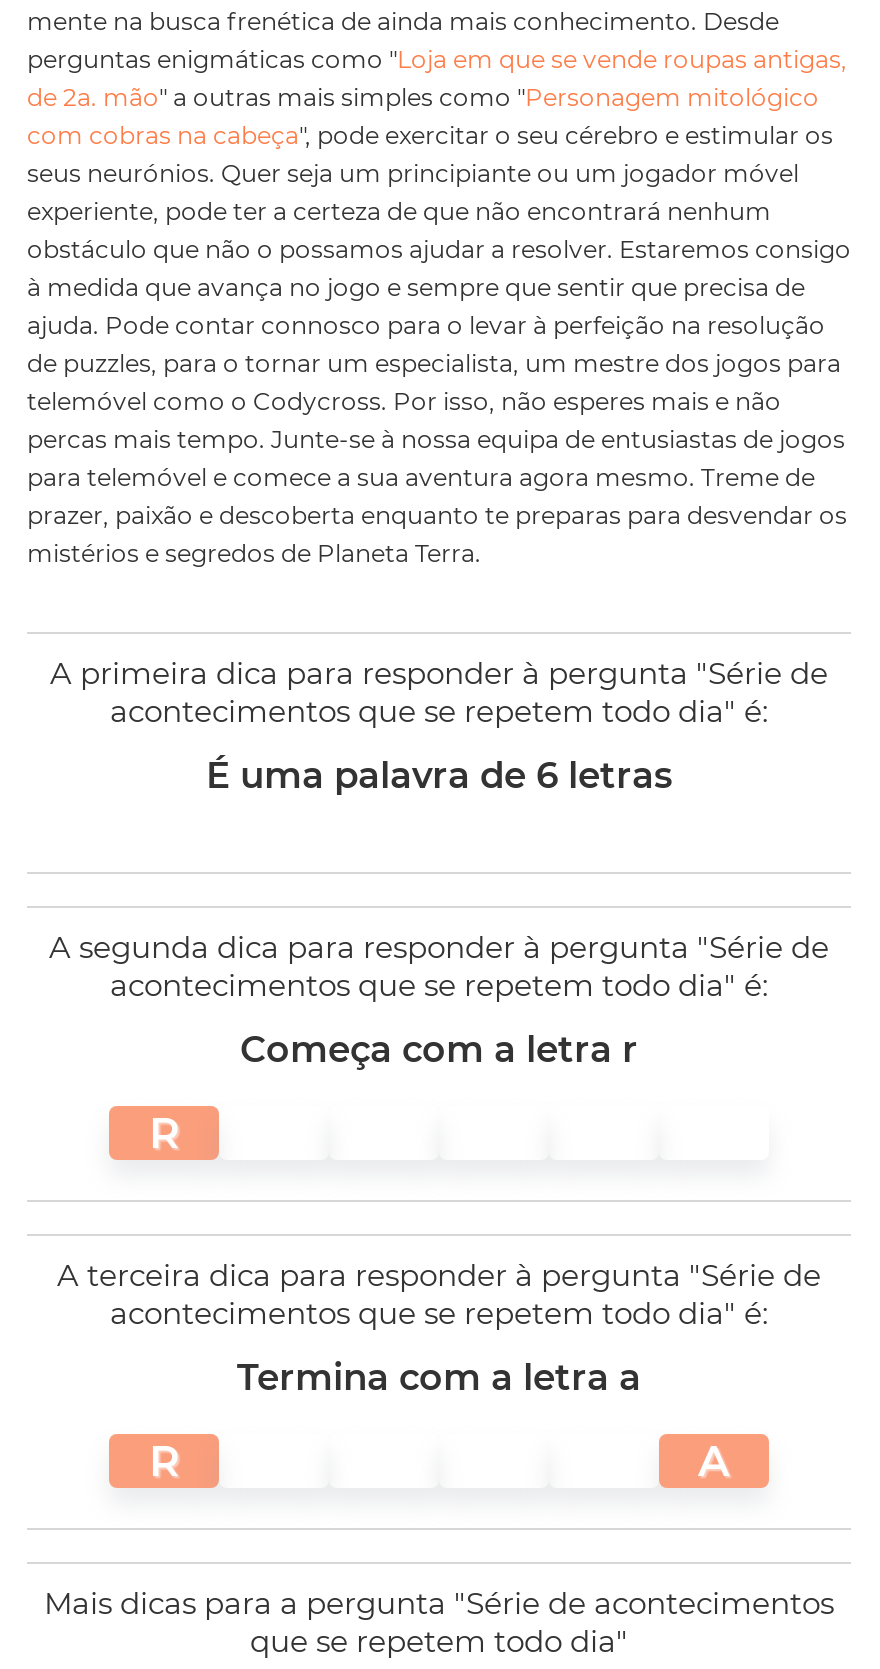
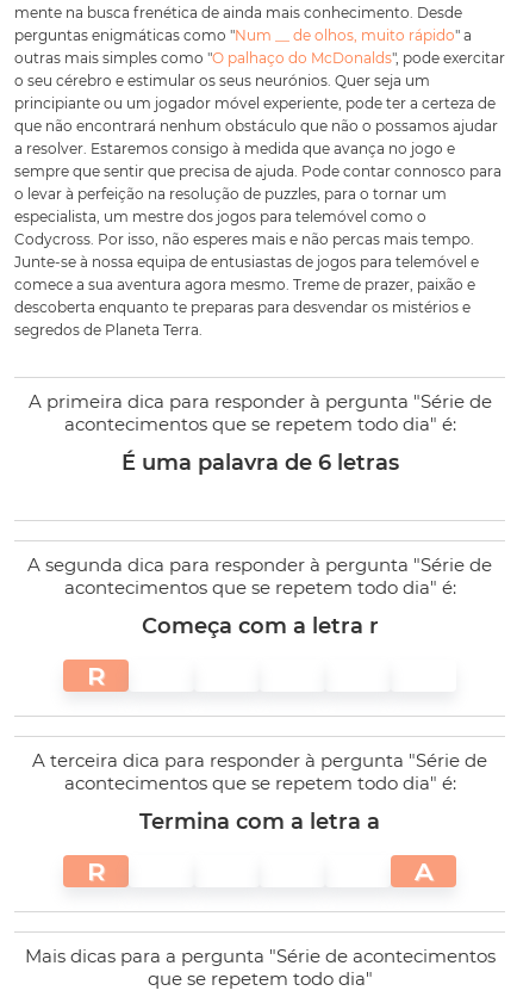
[27,44,851,568] perguntas enigmáticas como " Loja em que se vende roupas antigas, | de 2a. mão" a outras mais simples como " Personagem mitológico | com cobras na cabeça", pode exercitar o seu cérebro e estimular os | seus neurónios. Quer seja um principiante ou um jogador móvel | experiente, pode ter a certeza de que não encontrará nenhum | obstáculo que não o possamos ajudar a resolver. Estaremos consigo | à medida que avança no jogo e sempre que sentir que precisa de | ajuda. Pode contar connosco para o levar à perfeição na resolução | de puzzles, para o tornar um especialista, um mestre dos jogos para | telemóvel como o Codycross. Por isso, não esperes mais e não | percas mais tempo. Junte-se à nossa equipa de entusiastas de jogos | para telemóvel e comece a sua aventura agora mesmo. Treme de | prazer, paixão e descoberta enquanto te preparas para desvendar os | mistérios e segredos de Planeta Terra. -> [14,26,505,339] perguntas enigmáticas como " Num __ de olhos, muito rápido" a | outras mais simples como " O palhaço do McDonalds", pode exercitar | o seu cérebro e estimular os seus neurónios. Quer seja um | principiante ou um jogador móvel experiente, pode ter a certeza de | que não encontrará nenhum obstáculo que não o possamos ajudar | a resolver. Estaremos consigo à medida que avança no jogo e | sempre que sentir que precisa de ajuda. Pode contar connosco para | o levar à perfeição na resolução de puzzles, para o tornar um | especialista, um mestre dos jogos para telemóvel como o | Codycross. Por isso, não esperes mais e não percas mais tempo. | Junte-se à nossa equipa de entusiastas de jogos para telemóvel e | comece a sua aventura agora mesmo. Treme de prazer, paixão e | descoberta enquanto te preparas para desvendar os mistérios e | segredos de Planeta Terra.

